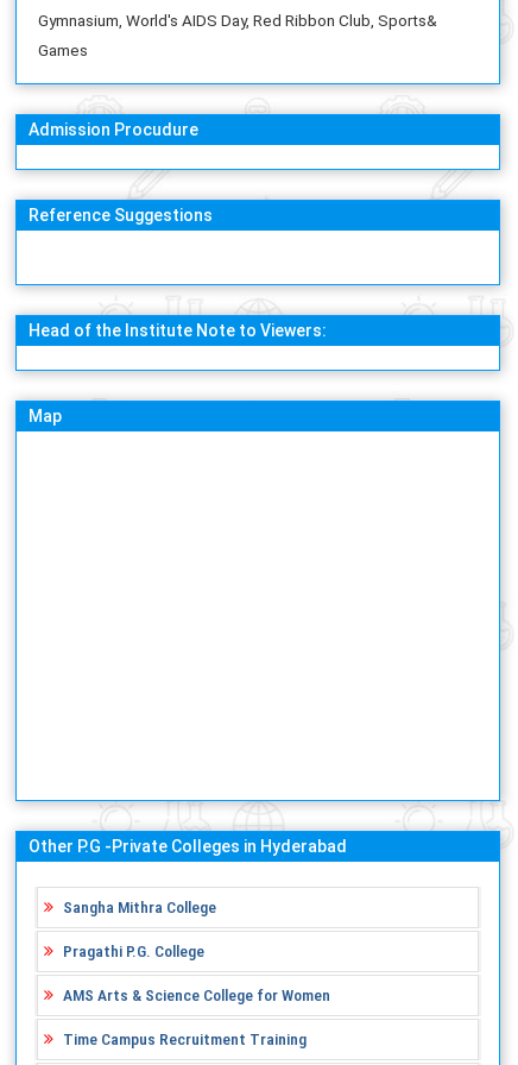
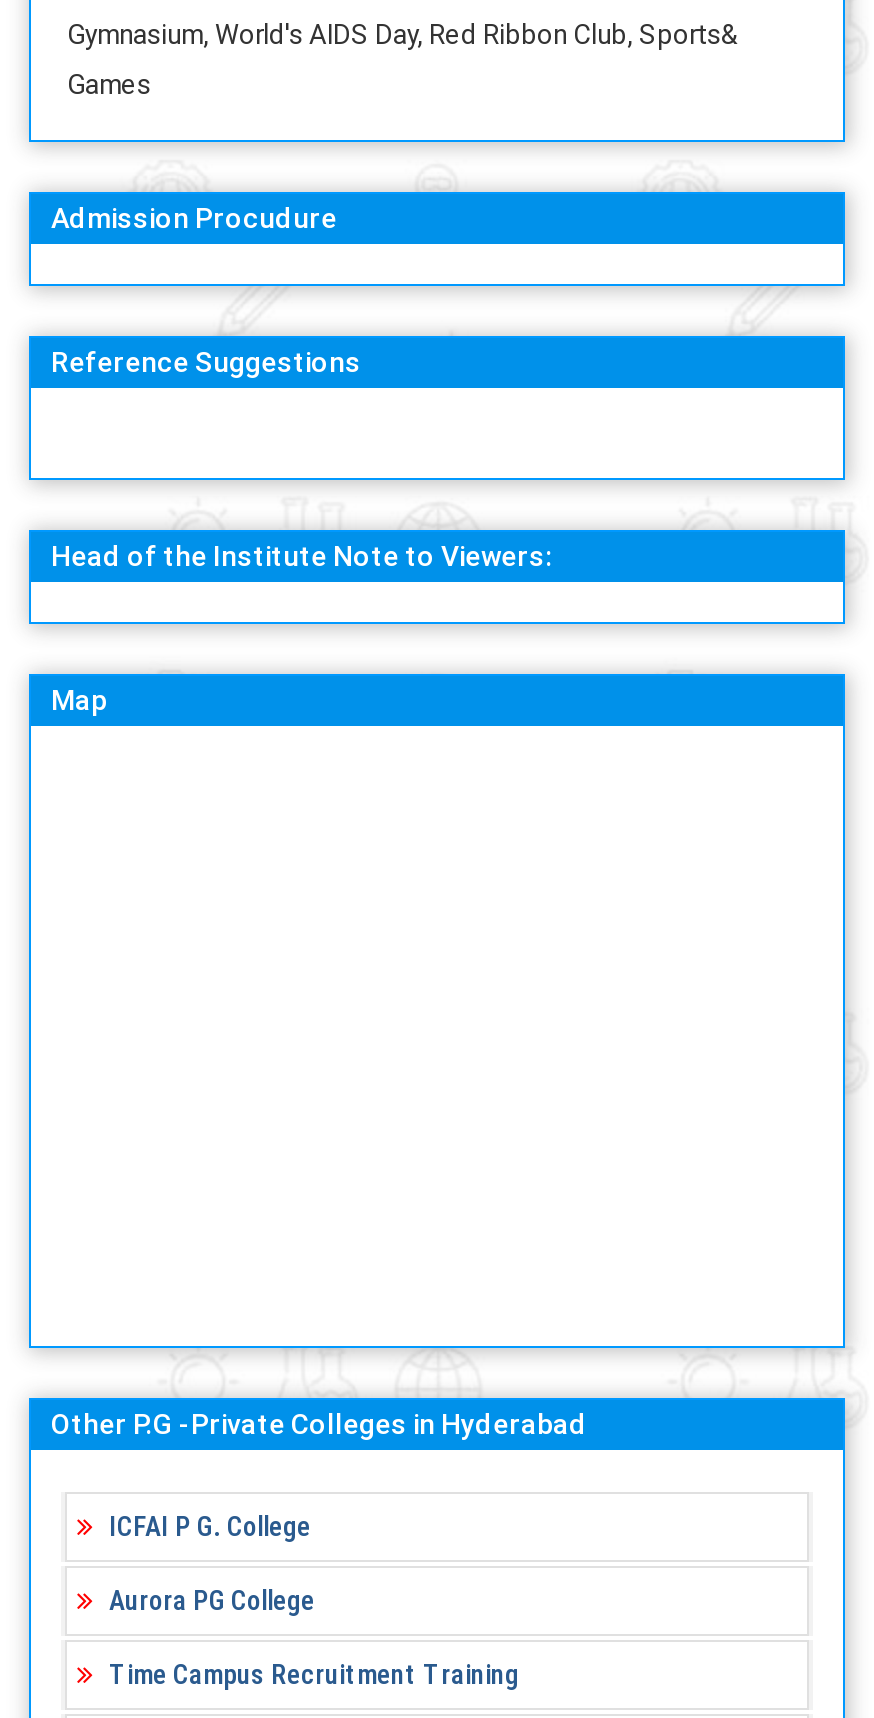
[63,897,330,1004] Sangha Mithra College | Pragathi P.G. College | AMS Arts & Science College for Women -> [109,1510,315,1616] ICFAI P G. College | Aurora PG College

